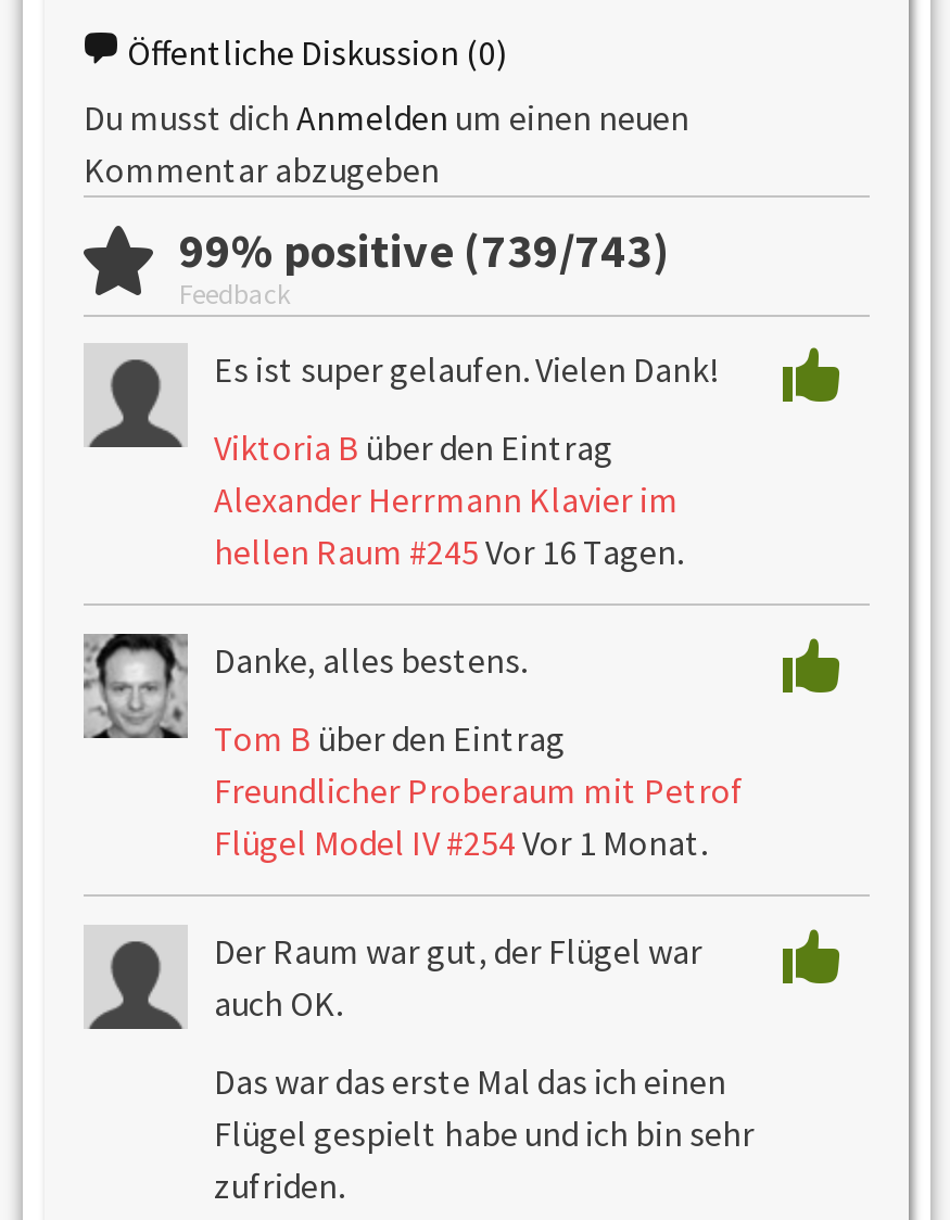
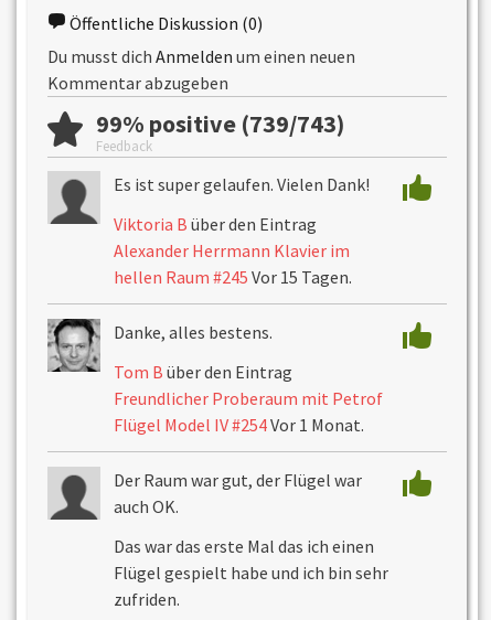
[214,531,683,574] hellen Raum #245 Vor 16 Tagen. -> [114,266,352,288] hellen Raum #245 Vor 15 Tagen.

